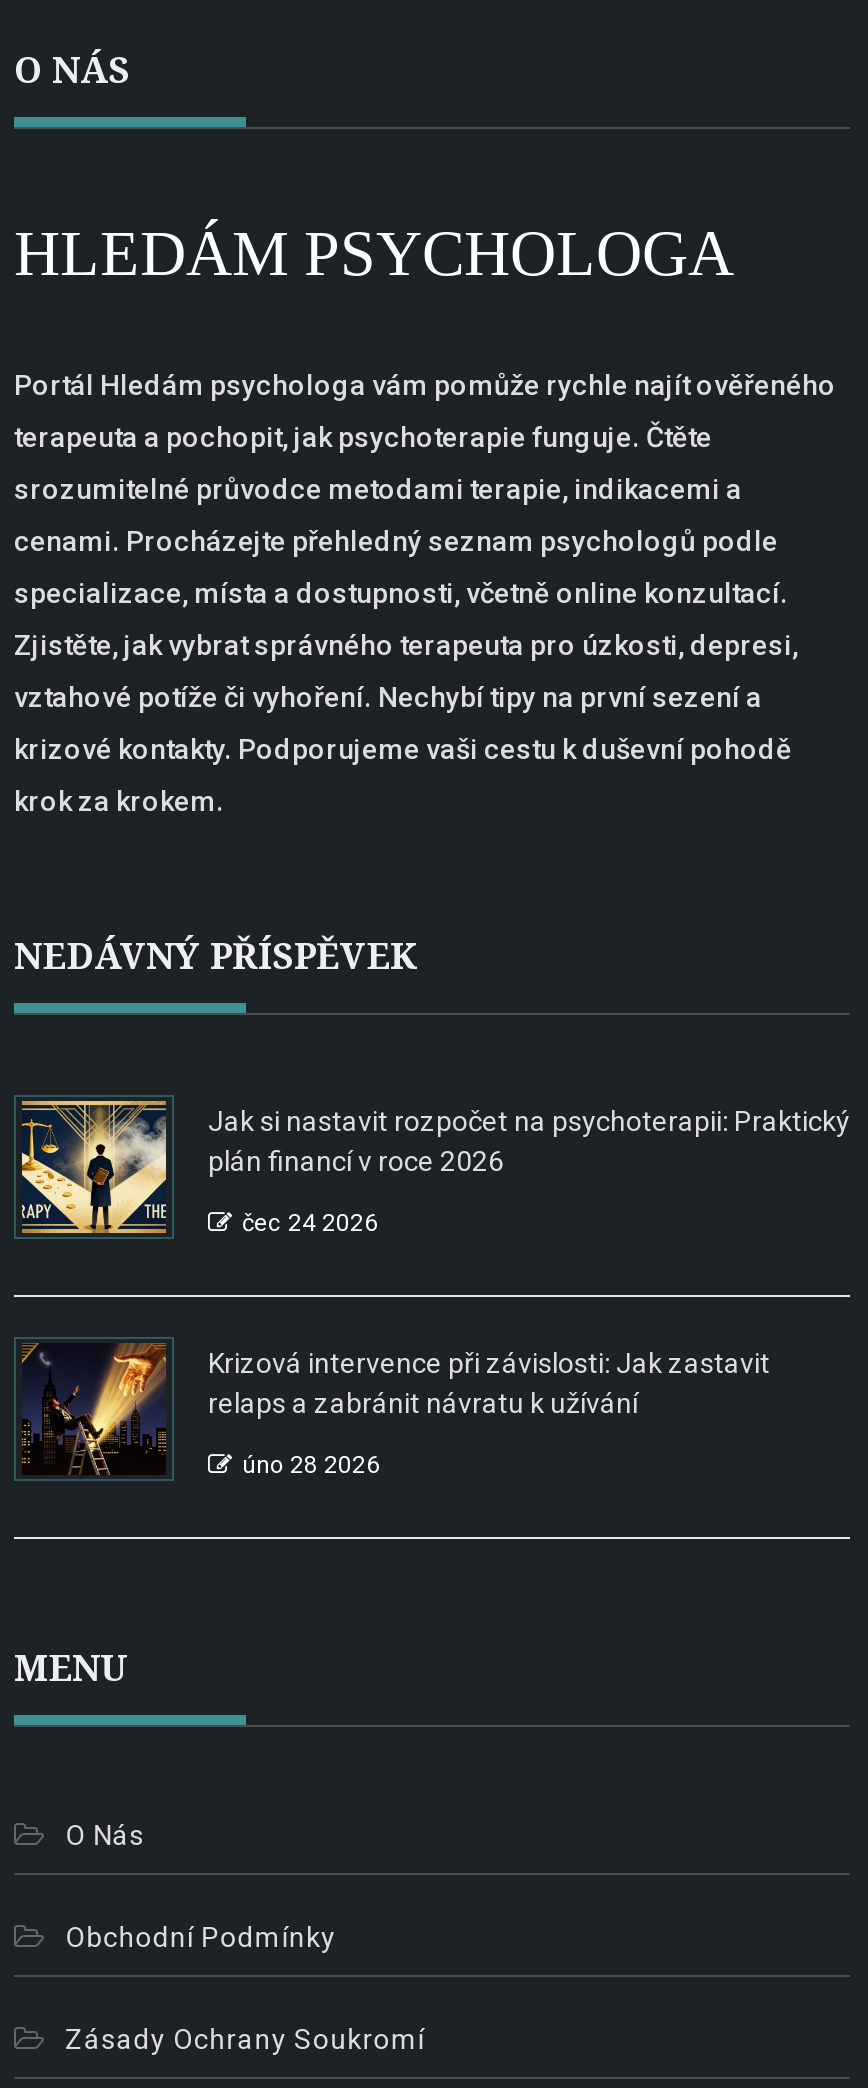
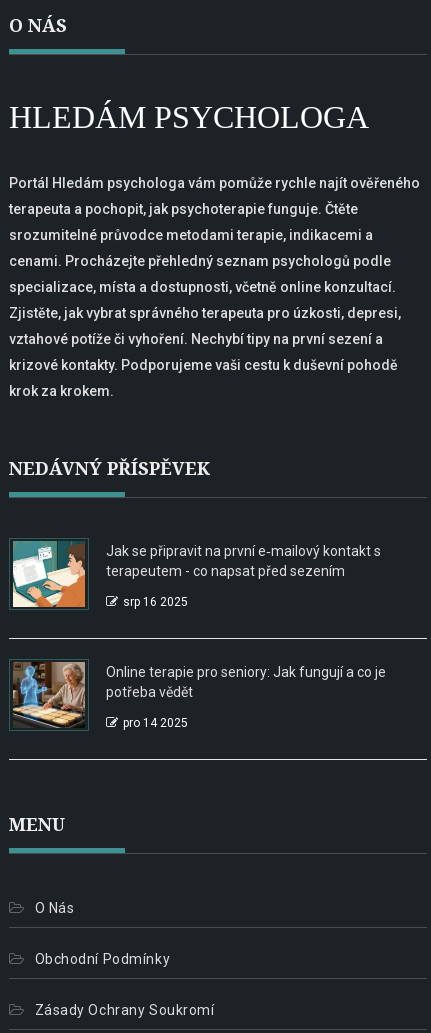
[20,1099,850,1235] [image] | Jak si nastavit rozpočet na psychoterapii: Praktický | plán financí v roce 2026 -> [12,541,381,608] [image] | Jak se připravit na první e‑mailový kontakt s | terapeutem - co napsat před sezením
[242,1210,378,1238] čec 24 2026 -> [123,595,188,609] srp 16 2025
[22,1341,770,1477] [image] | Krizová intervence při závislosti: Jak zastavit | relaps a zabránit návratu k užívání -> [12,661,386,729] [image] | Online terapie pro seniory: Jak fungují a co je | potřeba vědět
[242,1452,380,1480] úno 28 2026 -> [123,716,188,730] pro 14 2025

